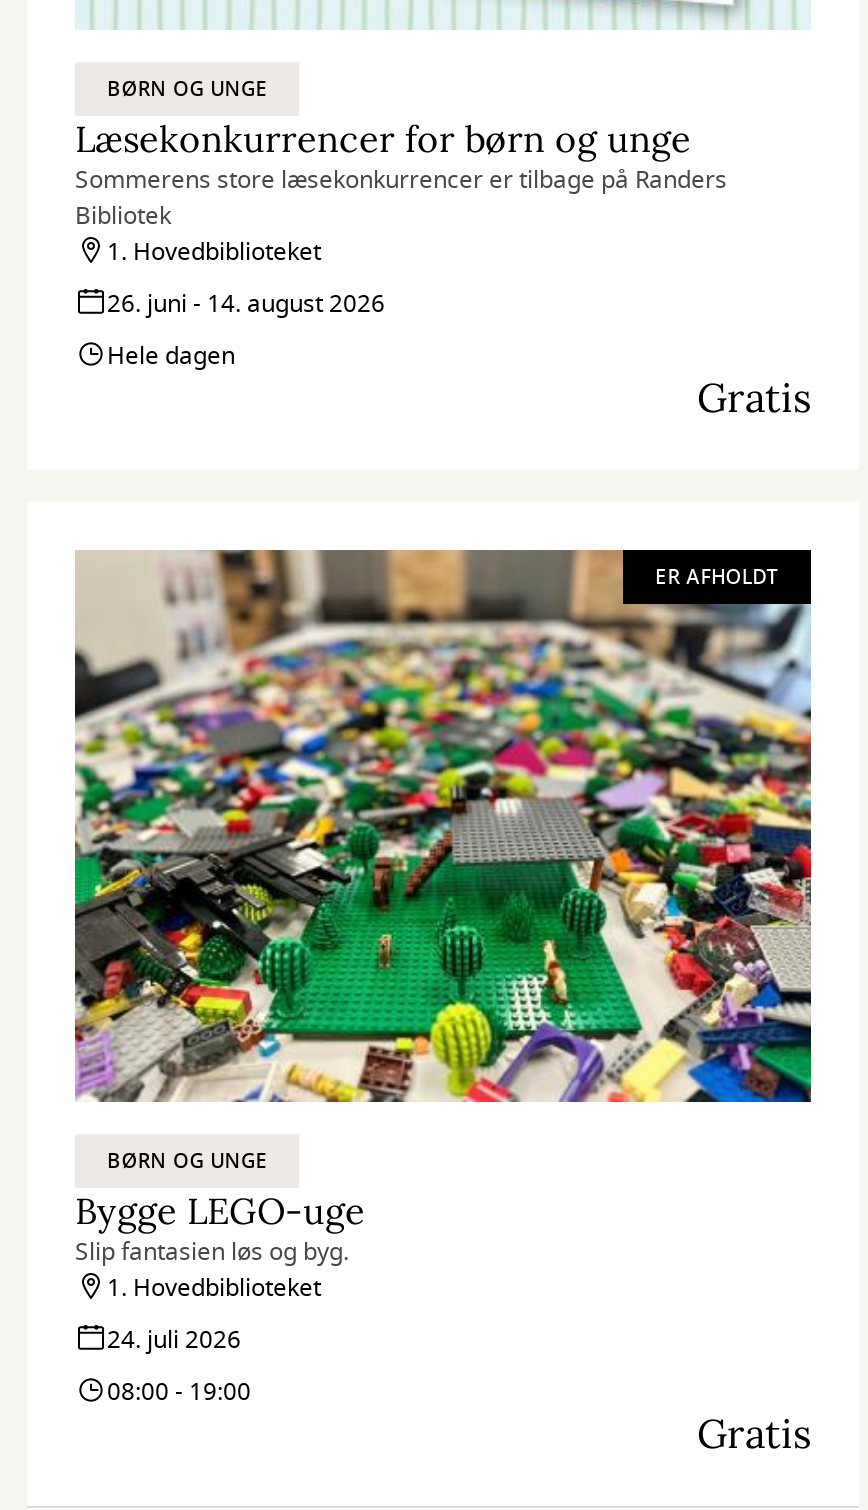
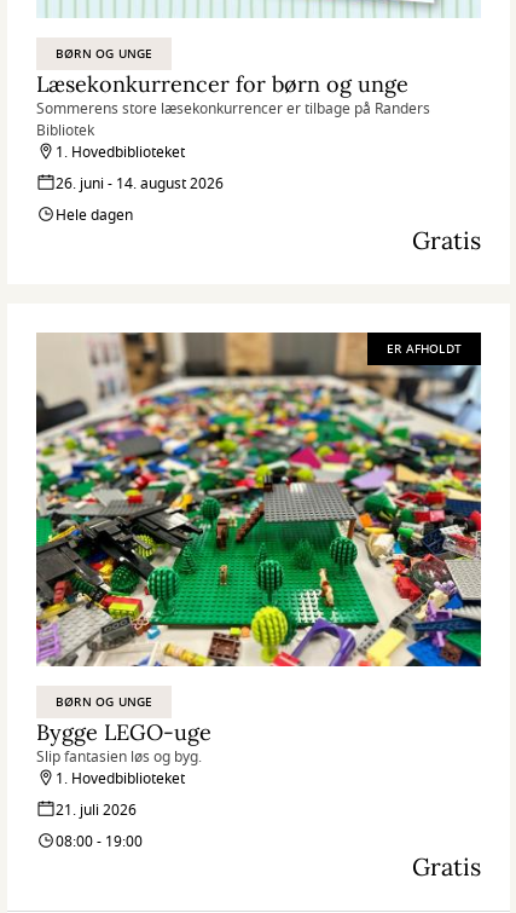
[107,1322,241,1358] 24. juli 2026 -> [56,799,137,821] 21. juli 2026

